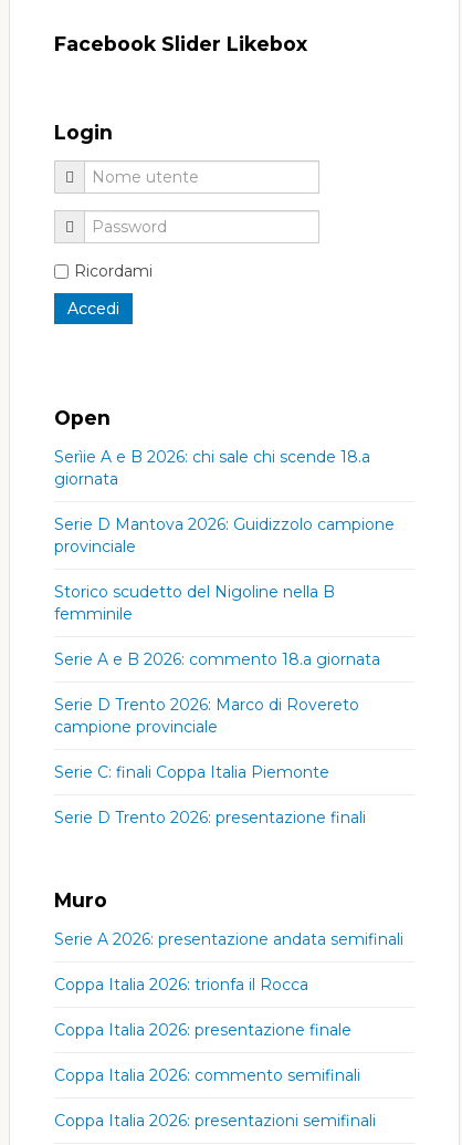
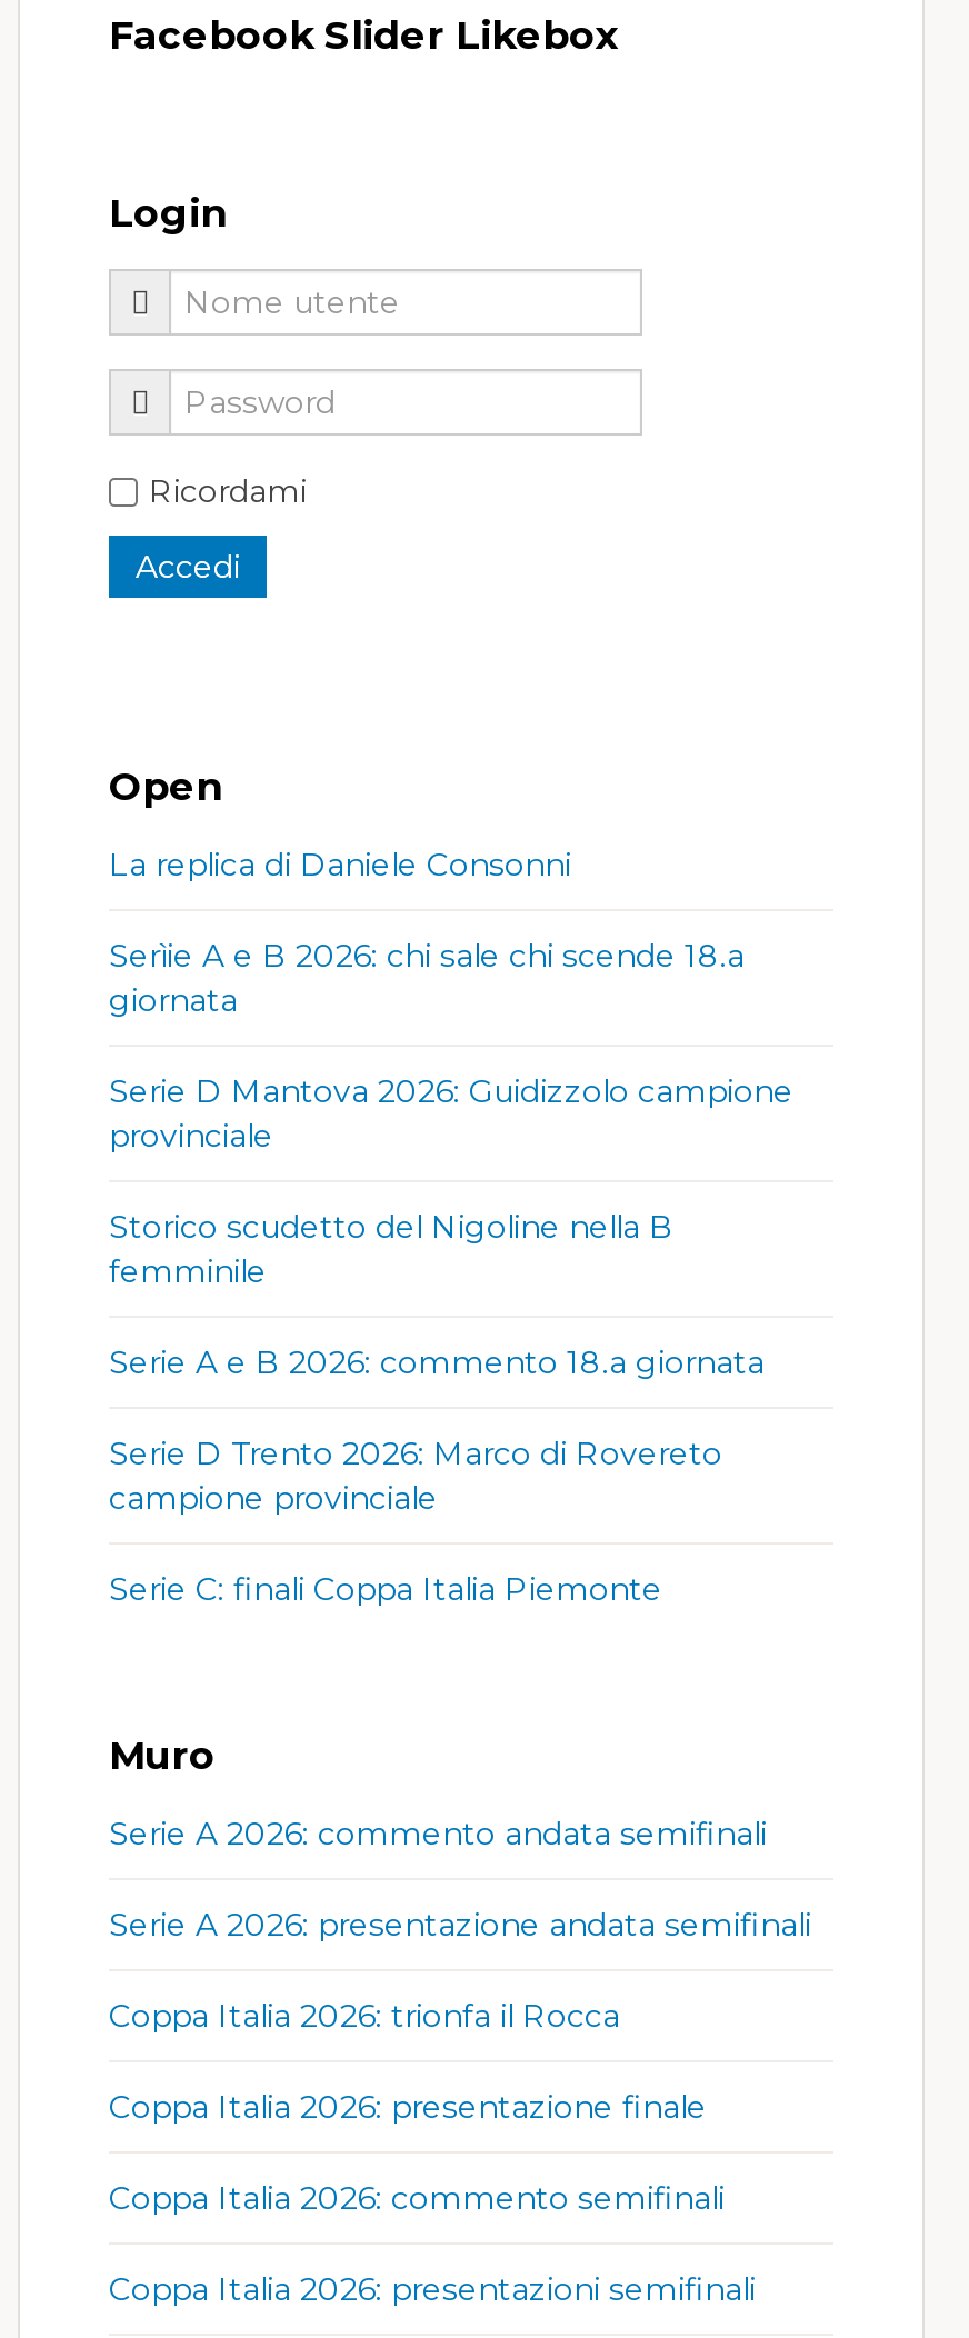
none -> [109,845,571,885] La replica di Daniele Consonni
[54,808,366,827] Serie D Trento 2026: presentazione finali -> none
none -> [109,1814,767,1854] Serie A 2026: commento andata semifinali

